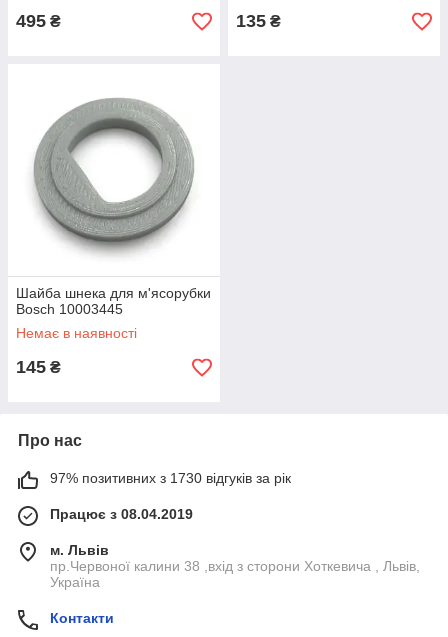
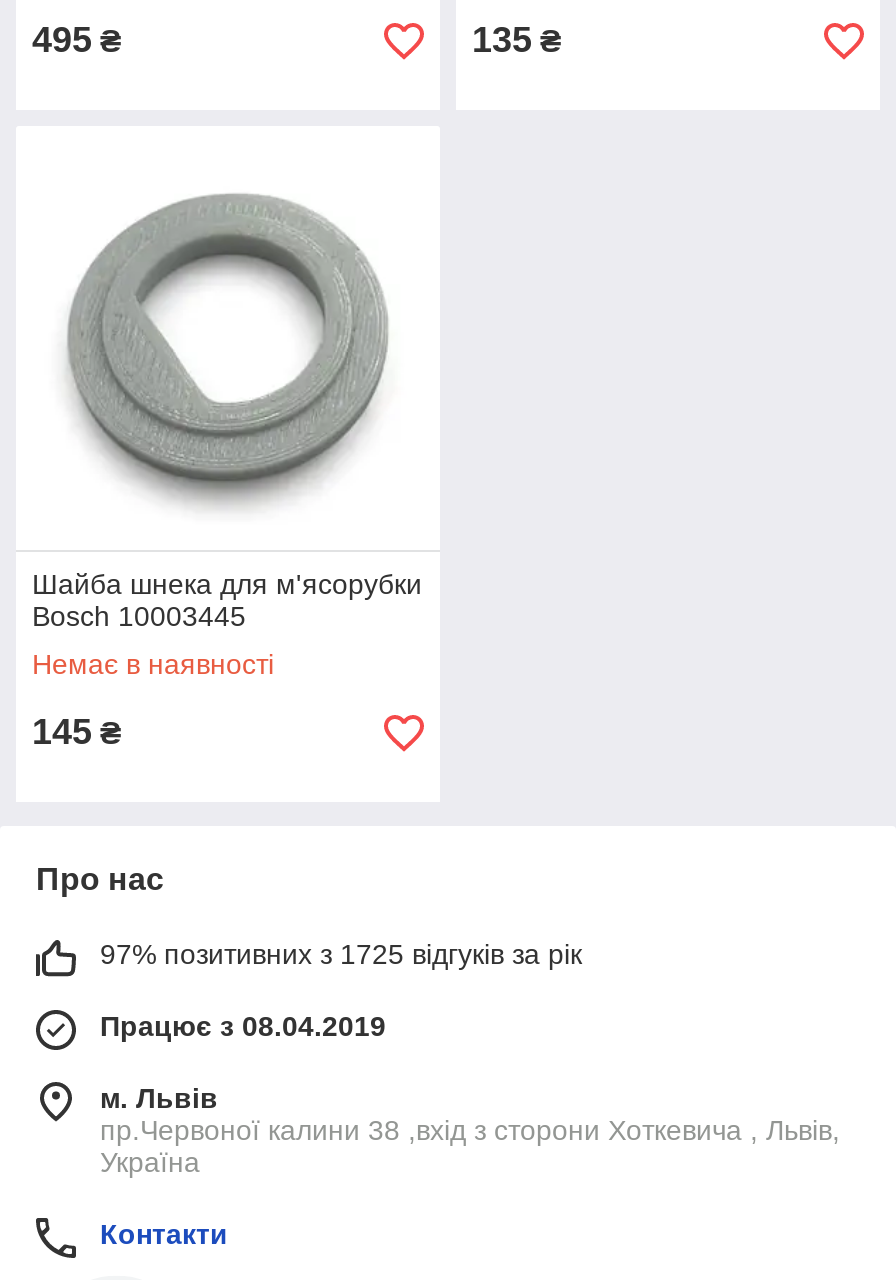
[50,470,291,486] 97% позитивних з 1730 відгуків за рік -> [100,938,582,970] 97% позитивних з 1725 відгуків за рік

